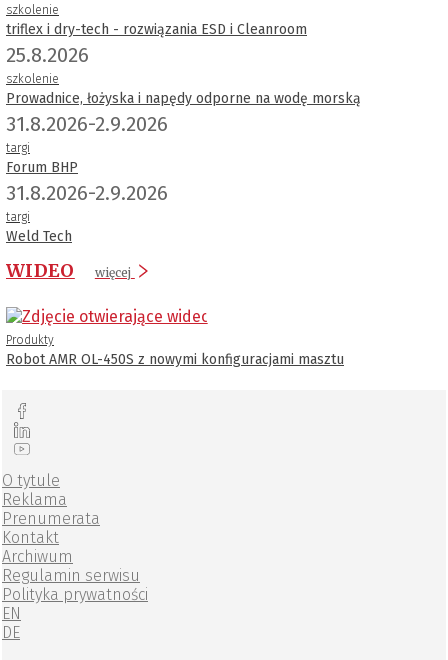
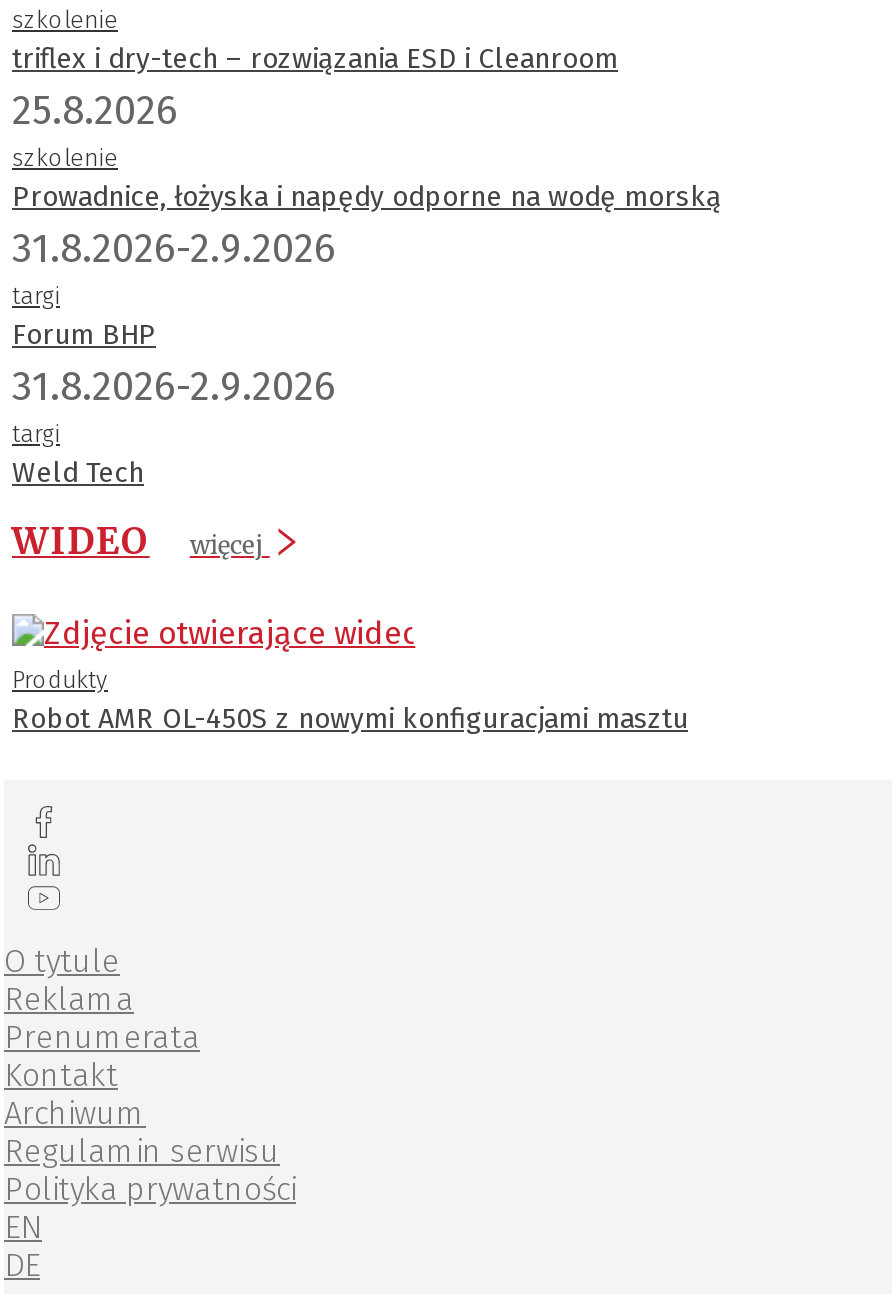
[6,21,307,38] triflex i dry-tech - rozwiązania ESD i Cleanroom -> [12,42,618,76] triflex i dry-tech – rozwiązania ESD i Cleanroom

